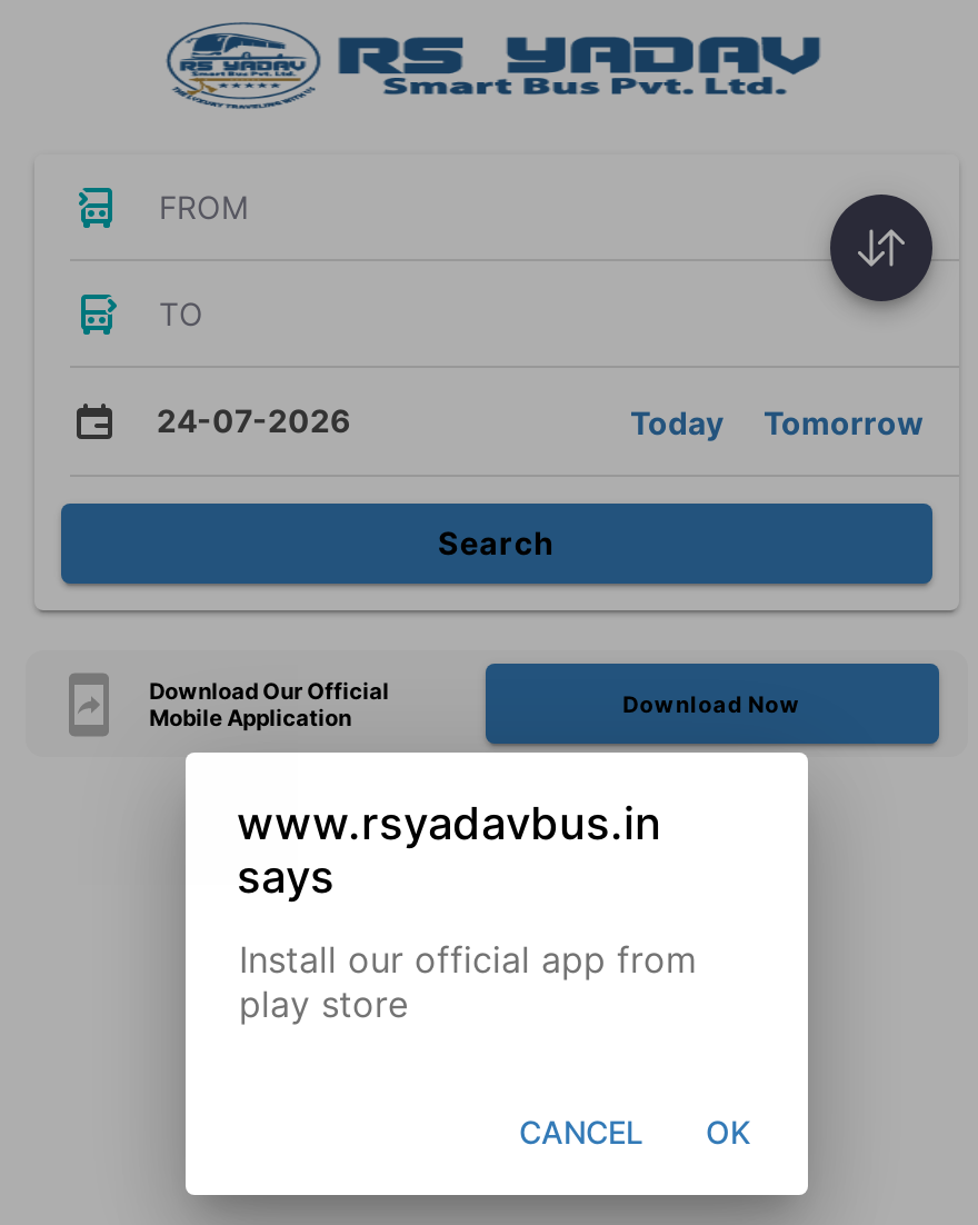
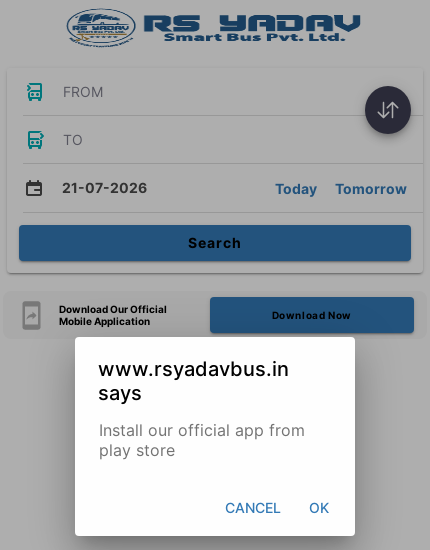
[157,401,350,439] 24-07-2026 -> [62,179,147,196] 21-07-2026

